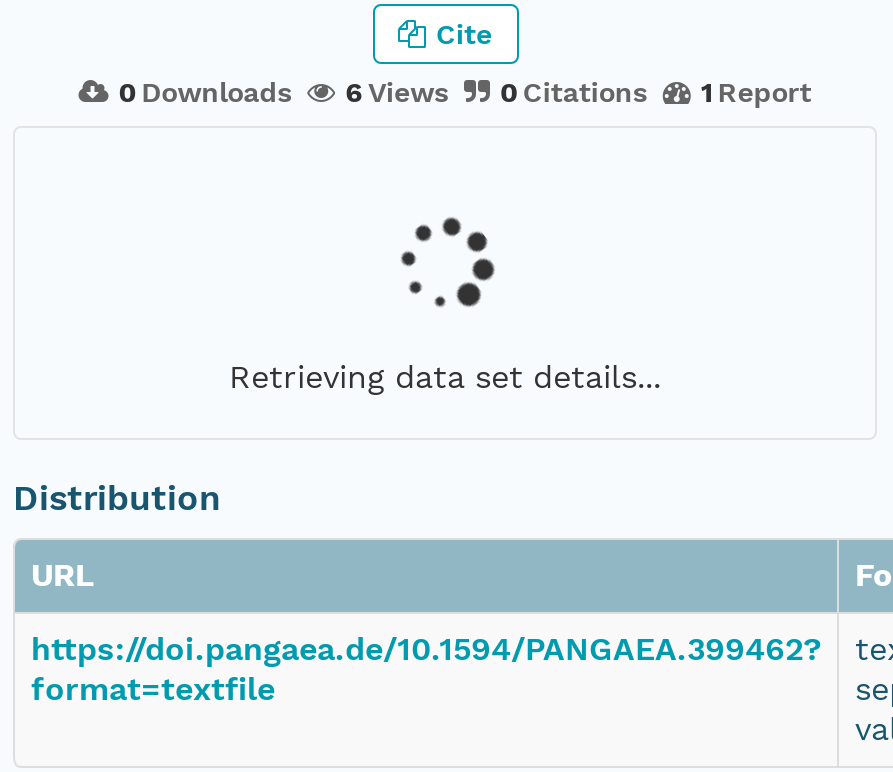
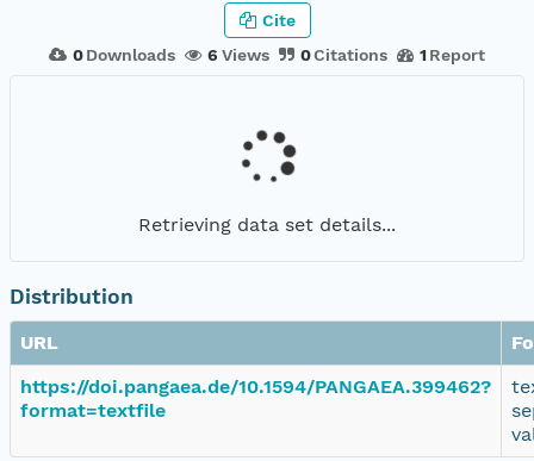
[399,216,497,308] [image] -> [241,129,298,183] [image]

